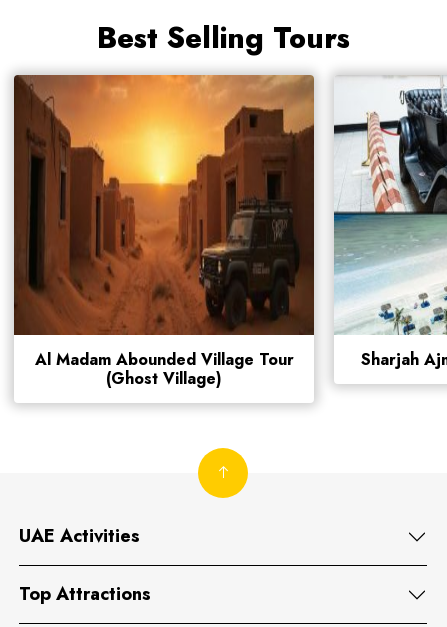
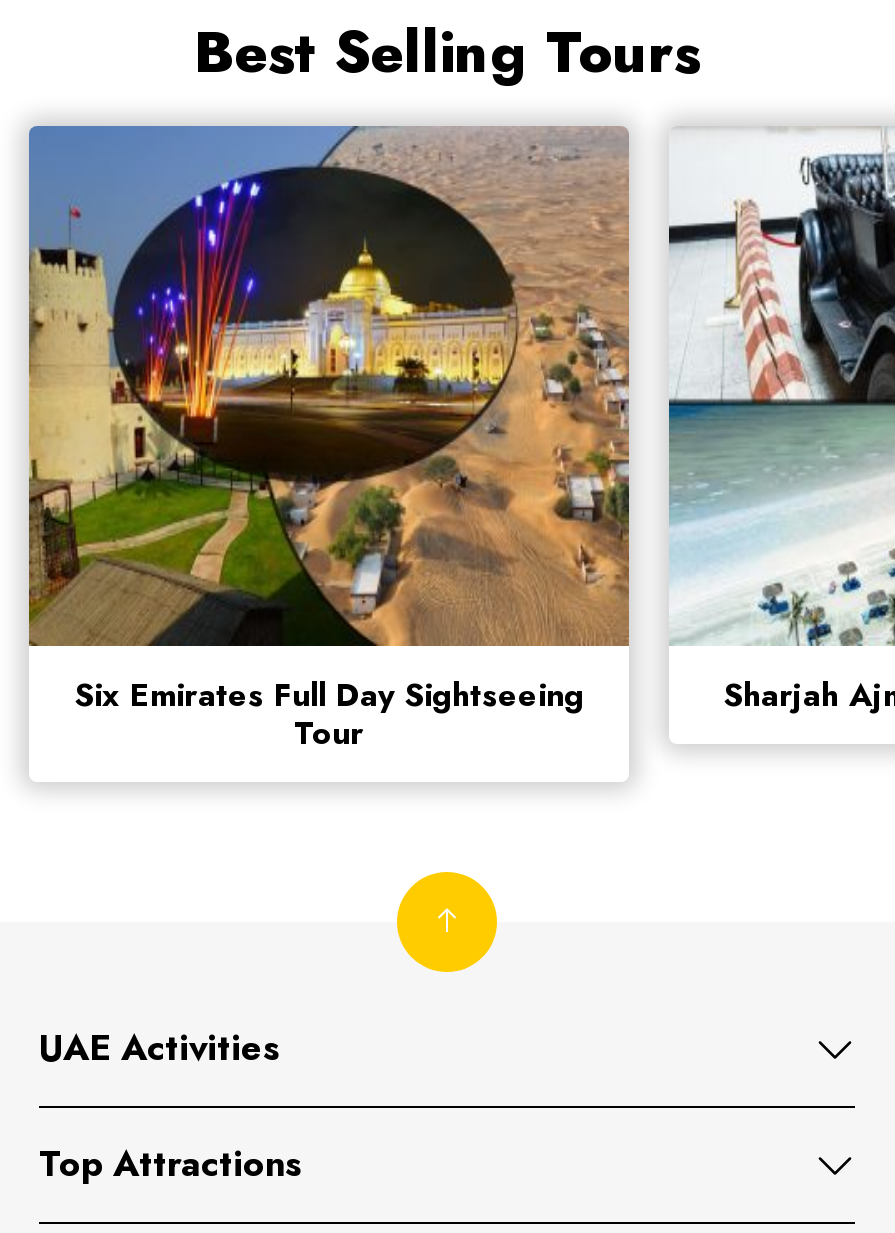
[13,74,315,390] [image] | Al Madam Abounded Village Tour | (Ghost Village) -> [27,124,631,757] [image] | Six Emirates Full Day Sightseeing | Tour

